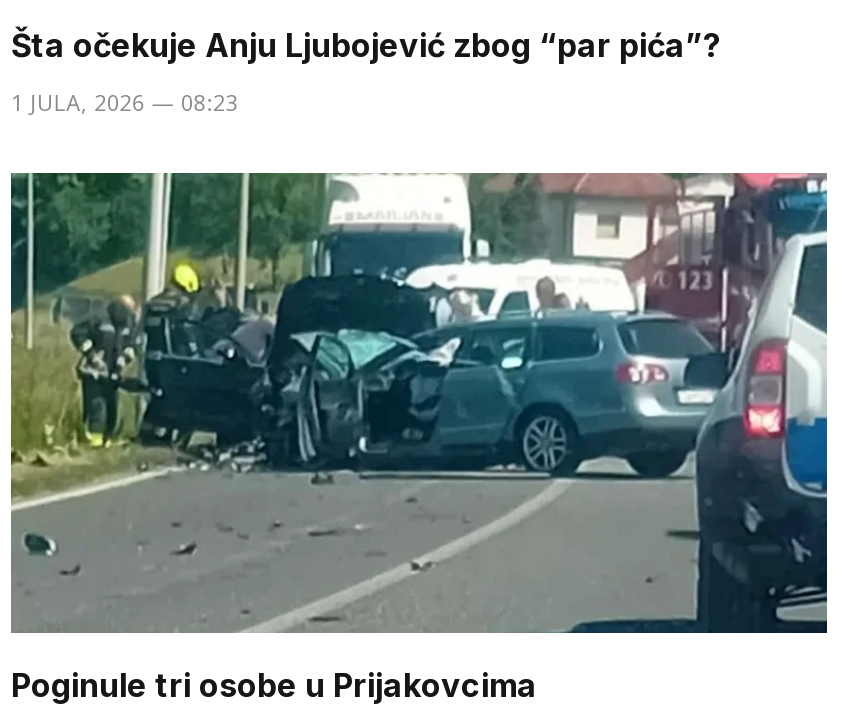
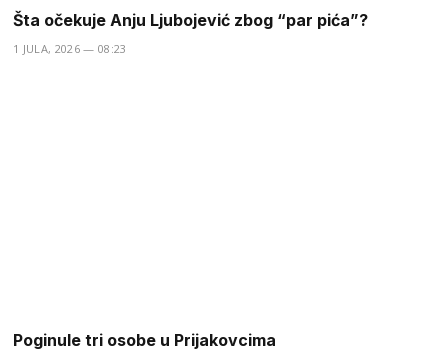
[9,171,829,635] [image] -> none

